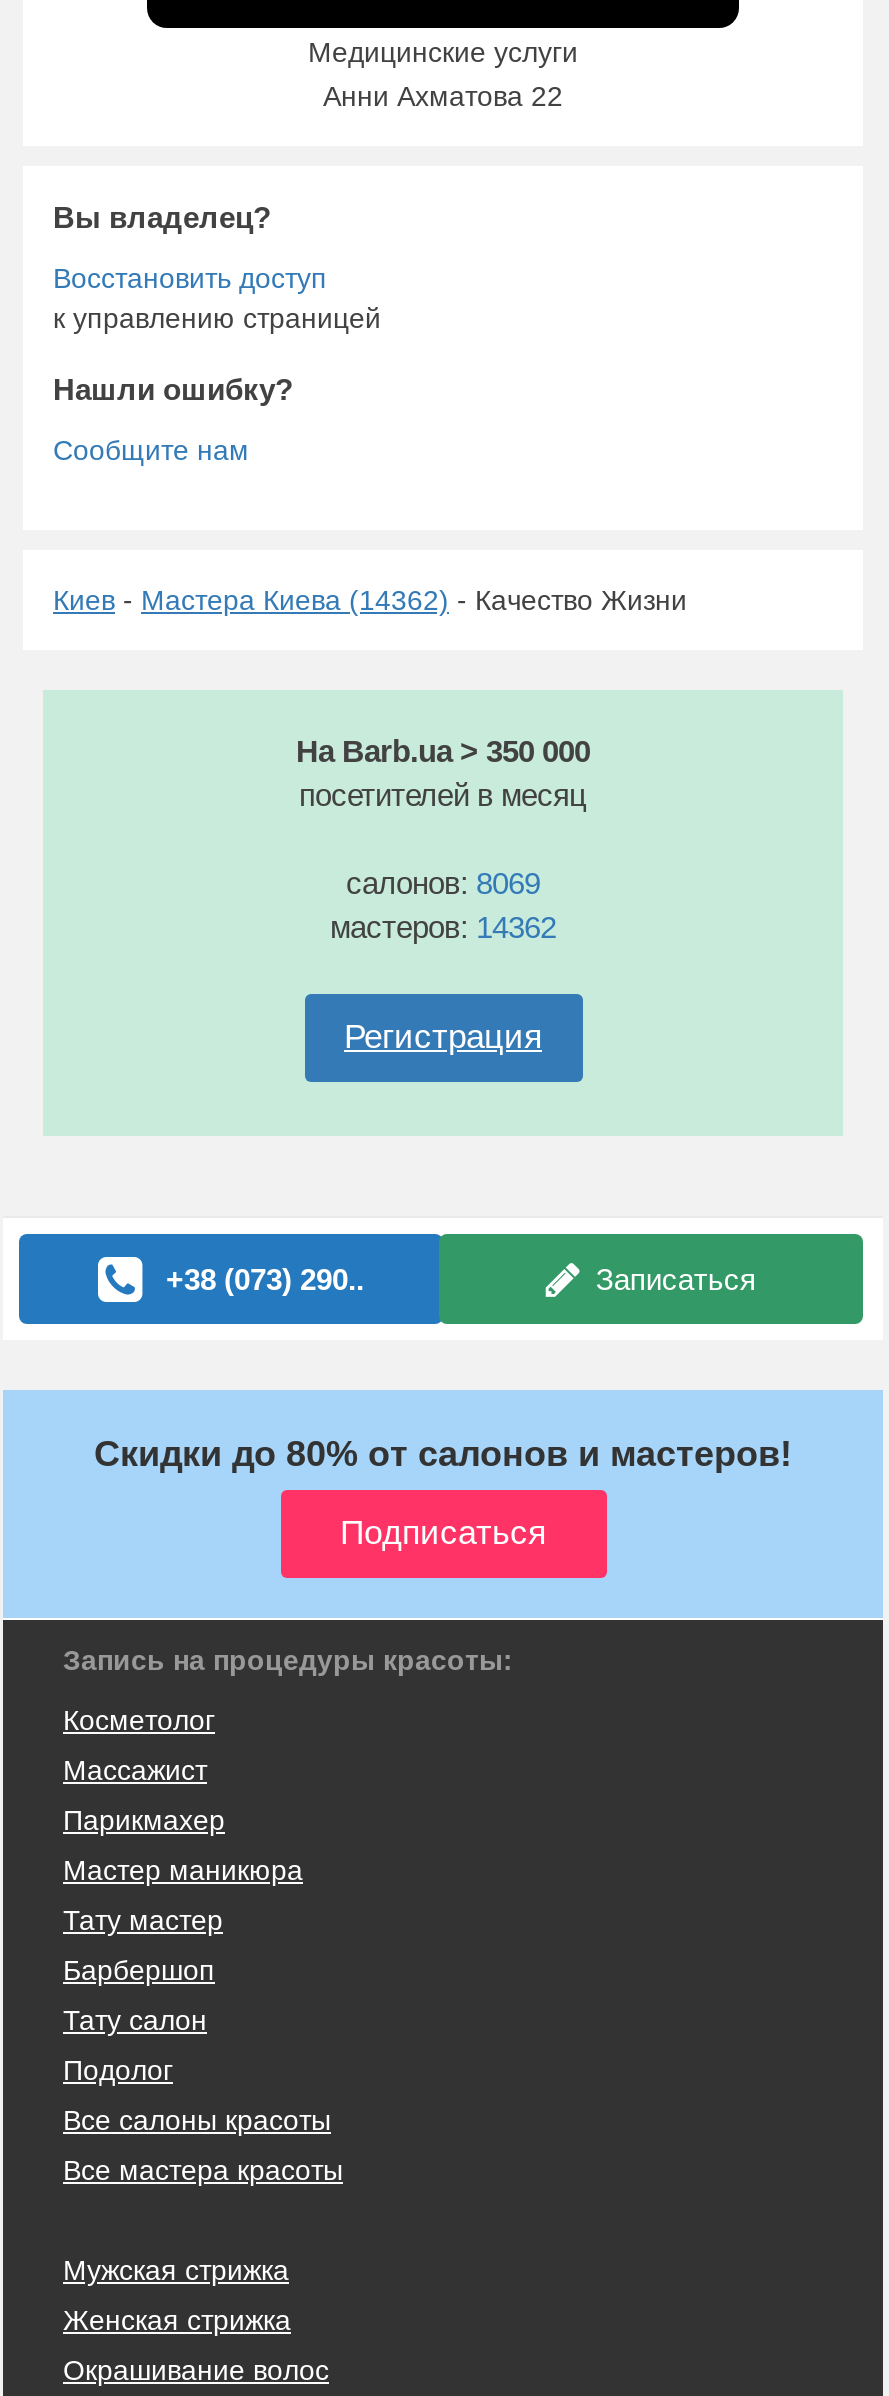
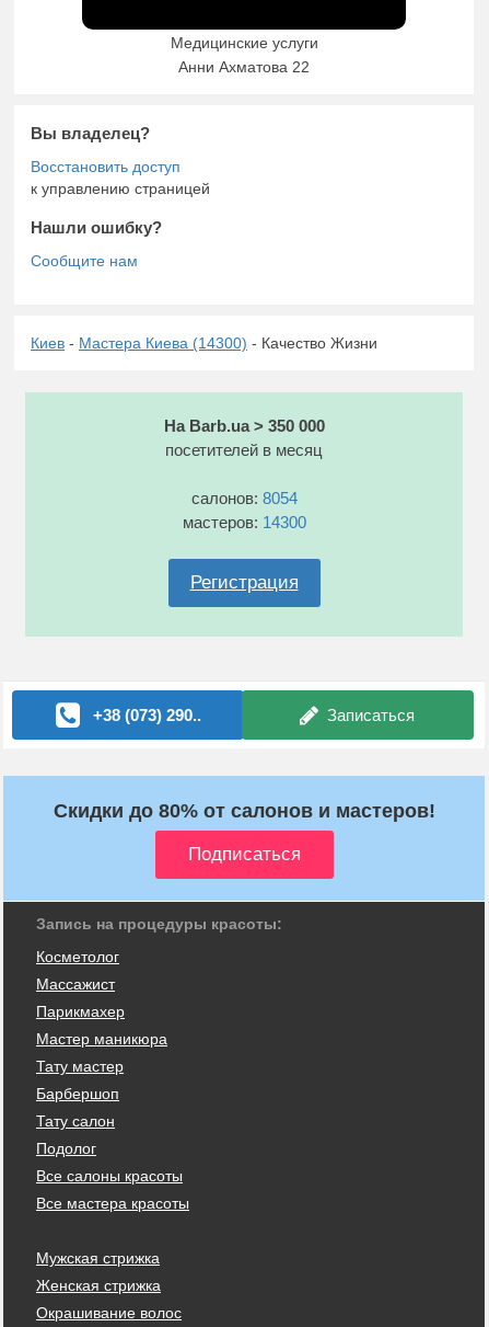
[53,585,687,617] Киев - Мастера Киева (14362) - Качество Жизни -> [31,335,377,352] Киев - Мастера Киева (14300) - Качество Жизни
[346,867,540,901] салонов: 8069 -> [191,489,297,508] салонов: 8054
[330,911,556,945] мастеров: 14362 -> [182,513,306,532] мастеров: 14300

